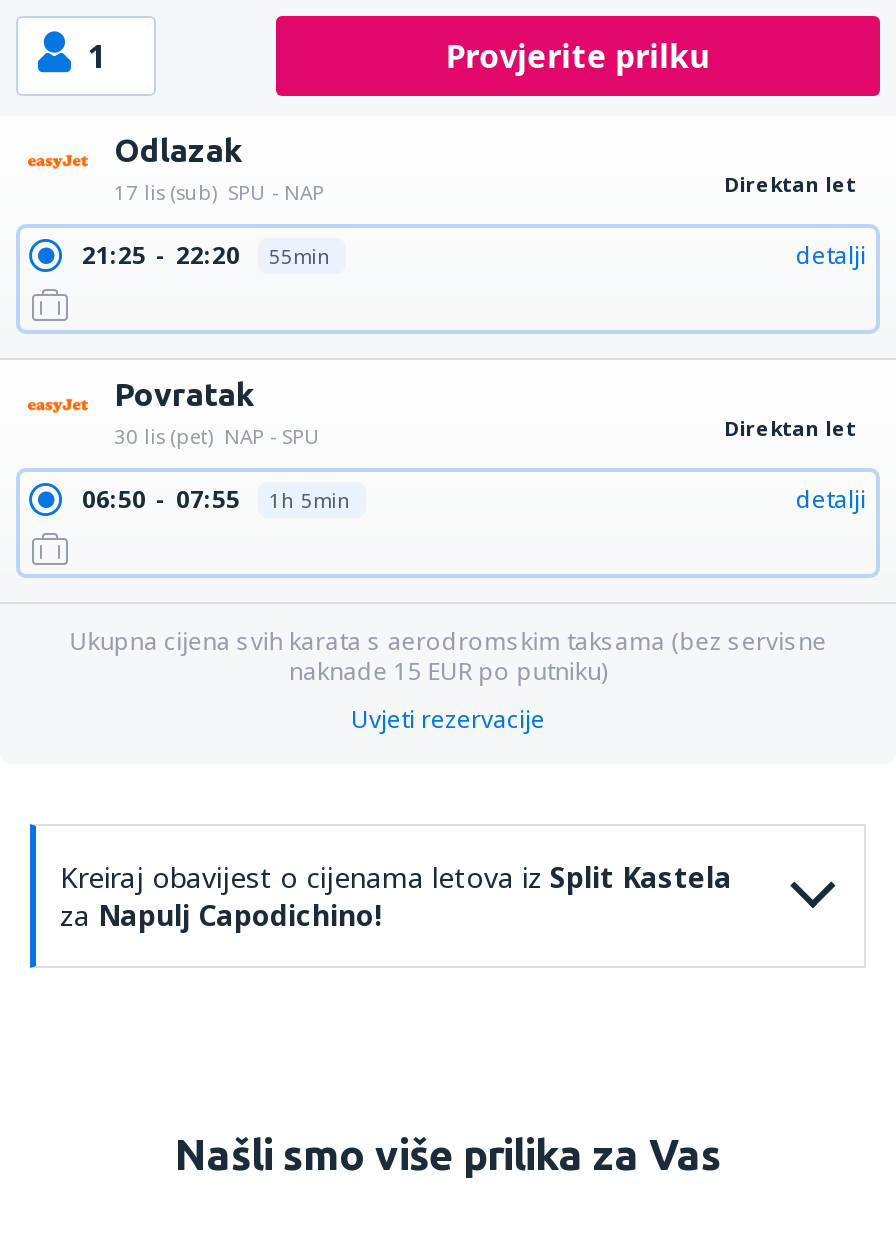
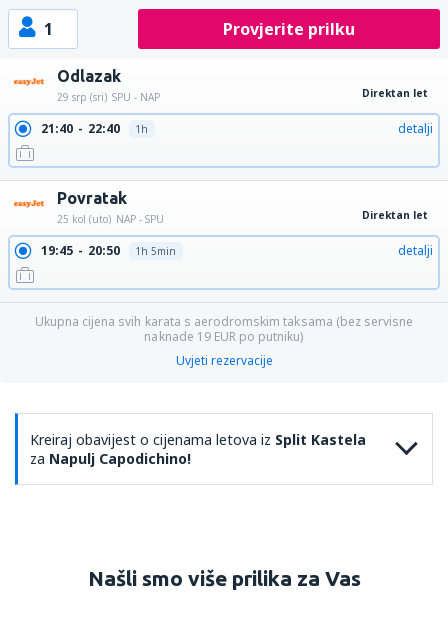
[114,178,324,206] 17 lis (sub) SPU - NAP -> [57,90,160,104] 29 srp (sri) SPU - NAP
[82,238,331,272] 21:25 | 22:20 | 55min -> [41,120,147,137] 21:40 | 22:40 | 1h
[114,422,320,450] 30 lis (pet) NAP - SPU -> [57,212,164,226] 25 kol (uto) NAP - SPU
[82,482,146,516] 06:50 -> [41,242,73,259] 19:45
[176,482,240,516] 07:55 -> [88,242,120,259] 20:50
[289,654,607,688] naknade 15 EUR po putniku) -> [144,328,303,345] naknade 19 EUR po putniku)

